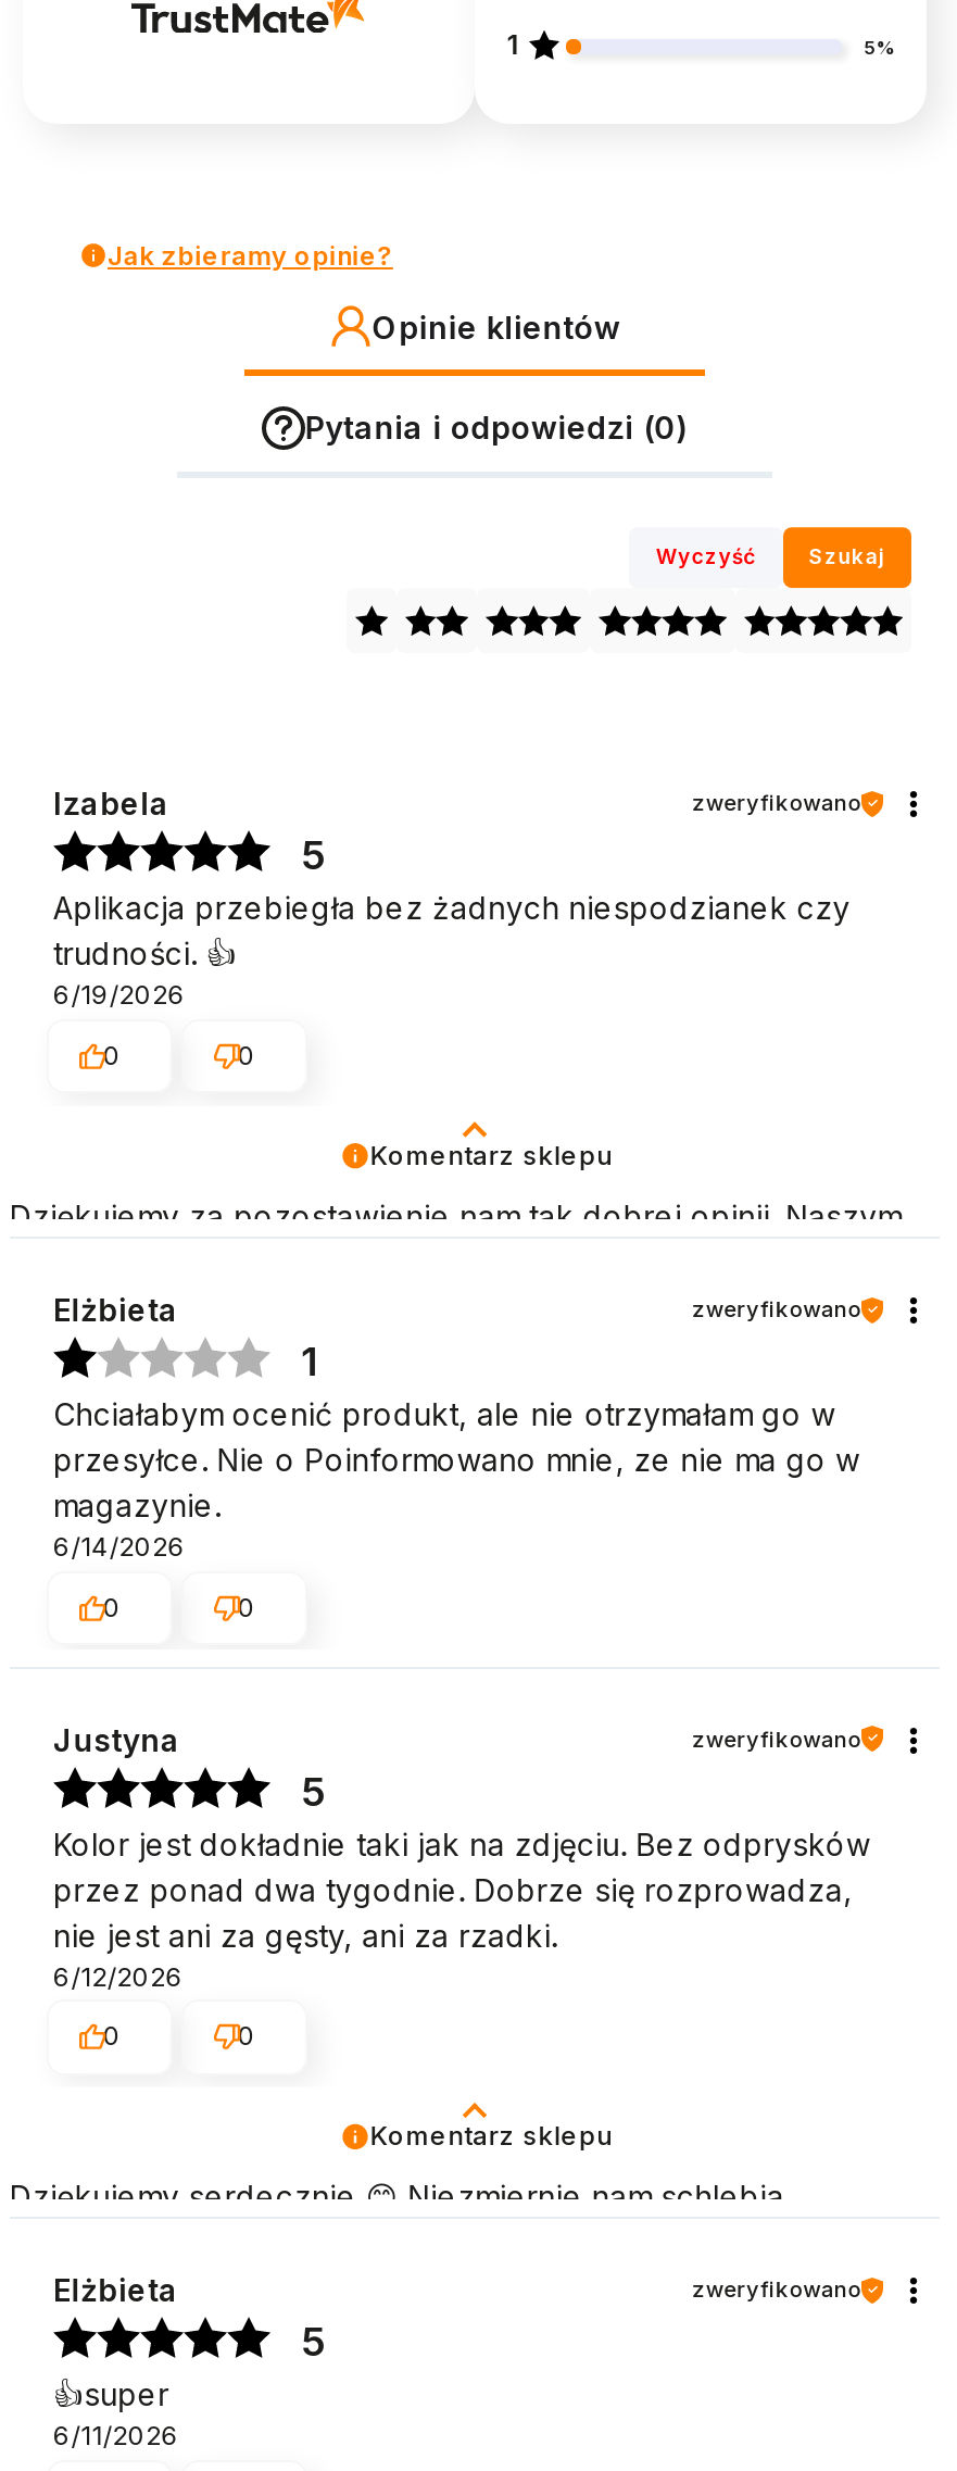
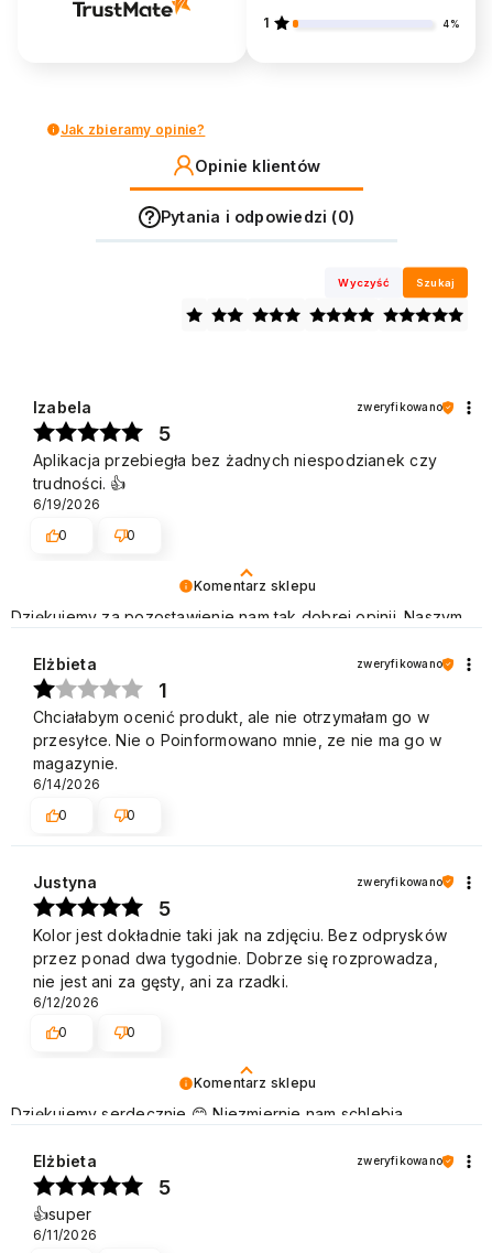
[864,37,896,58] 5% -> [443,19,460,30] 4%

